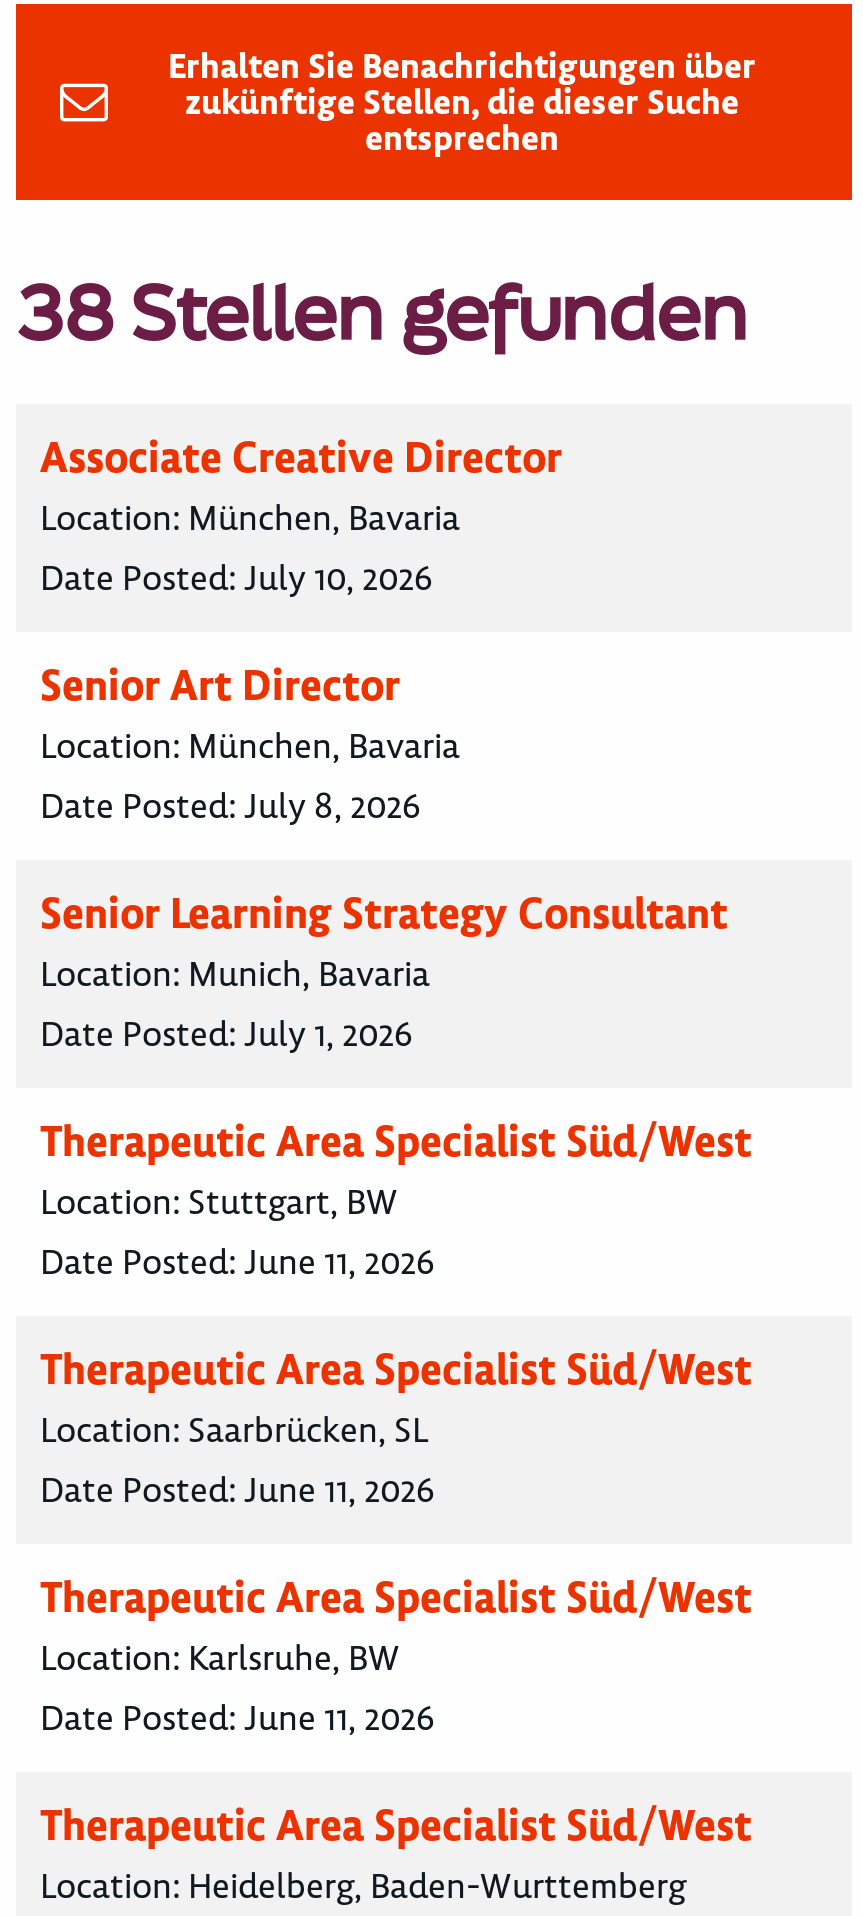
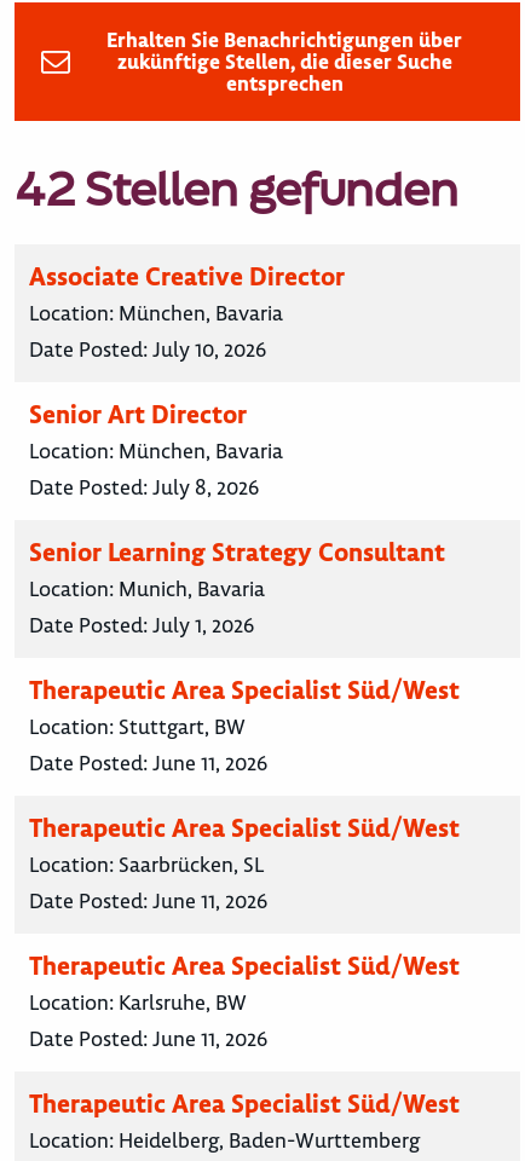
[16,260,748,362] 38 Stellen gefunden -> [15,157,458,219] 42 Stellen gefunden

